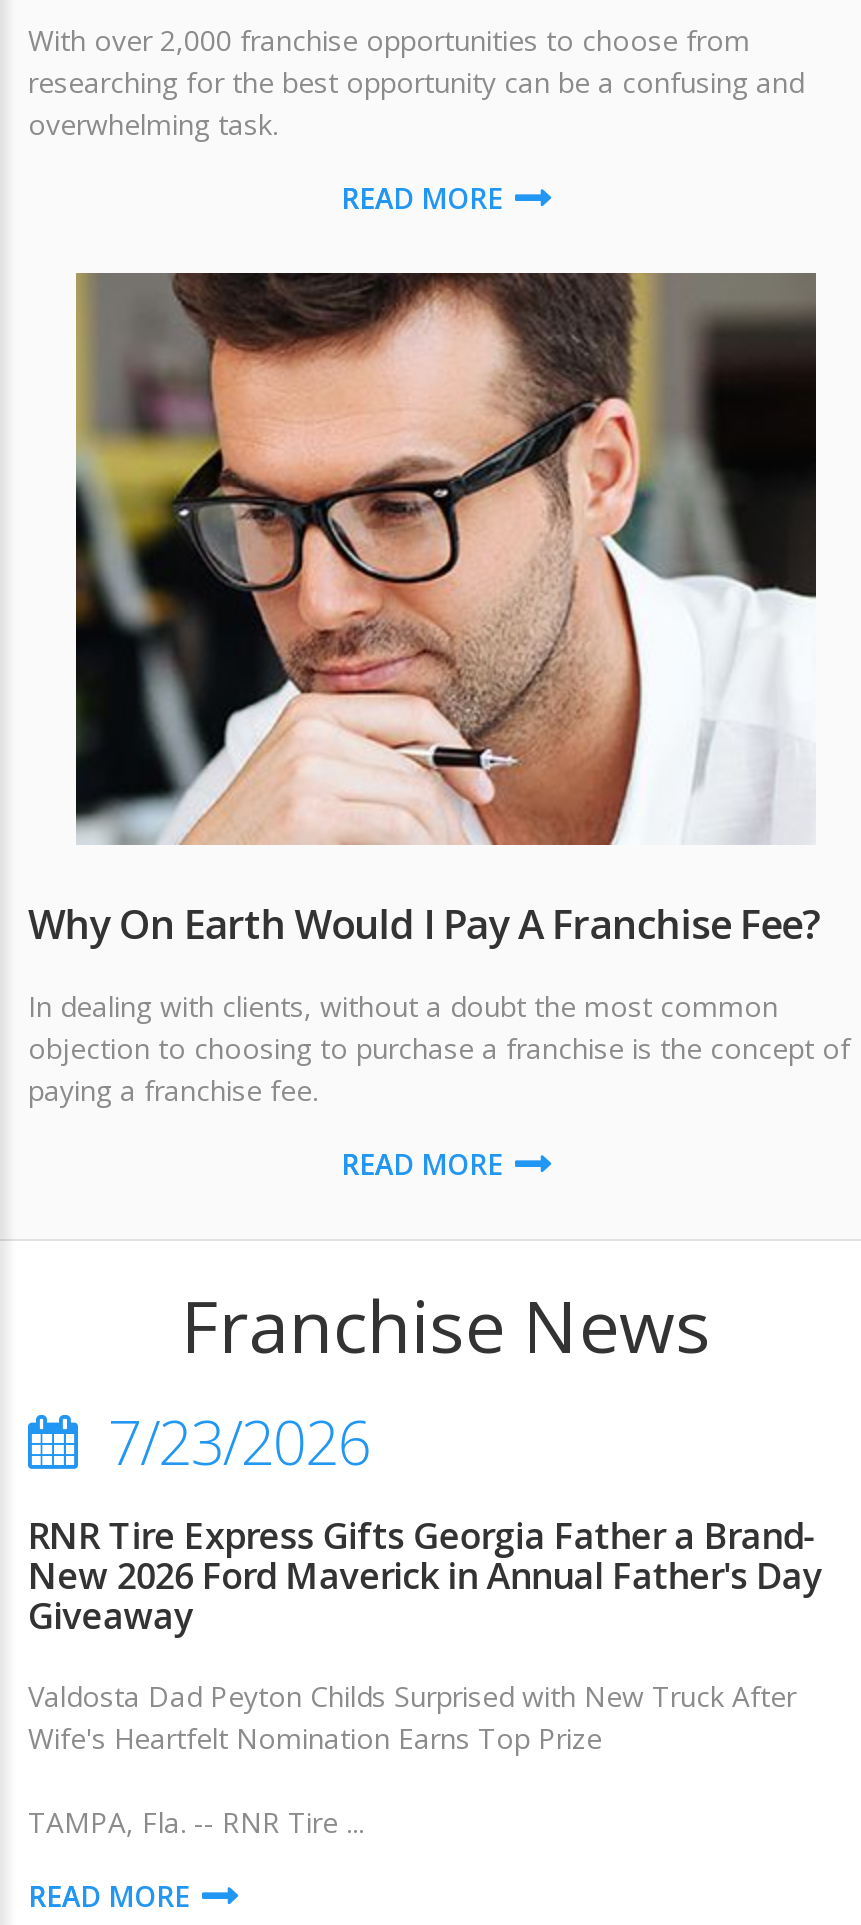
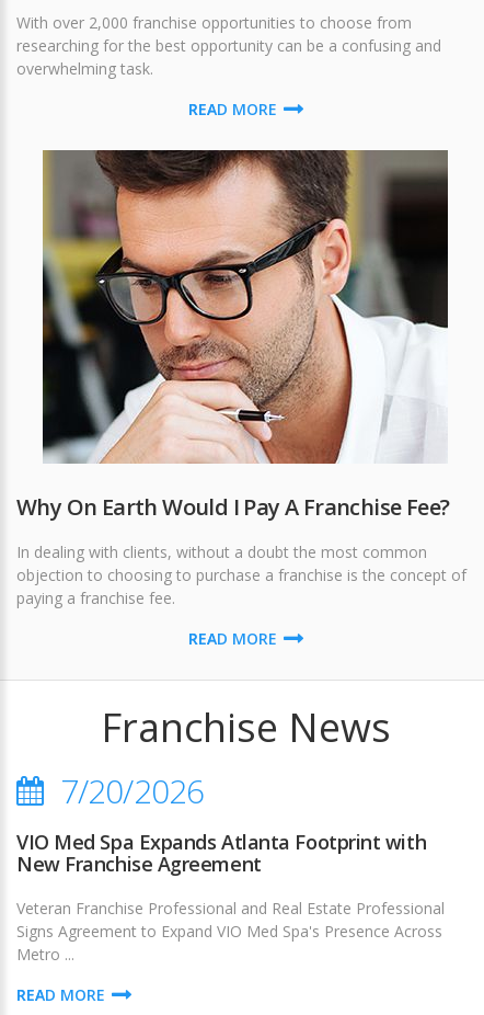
[28,1401,822,1841] 7/23/2026 | RNR Tire Express Gifts Georgia Father a Brand- | New 2026 Ford Maverick in Annual Father's Day | Giveaway | Valdosta Dad Peyton Childs Surprised with New Truck After | Wife's Heartfelt Nomination Earns Top Prize | TAMPA, Fla. -- RNR Tire ... -> [16,768,445,965] 7/20/2026 | VIO Med Spa Expands Atlanta Footprint with | New Franchise Agreement | Veteran Franchise Professional and Real Estate Professional | Signs Agreement to Expand VIO Med Spa's Presence Across | Metro ...

